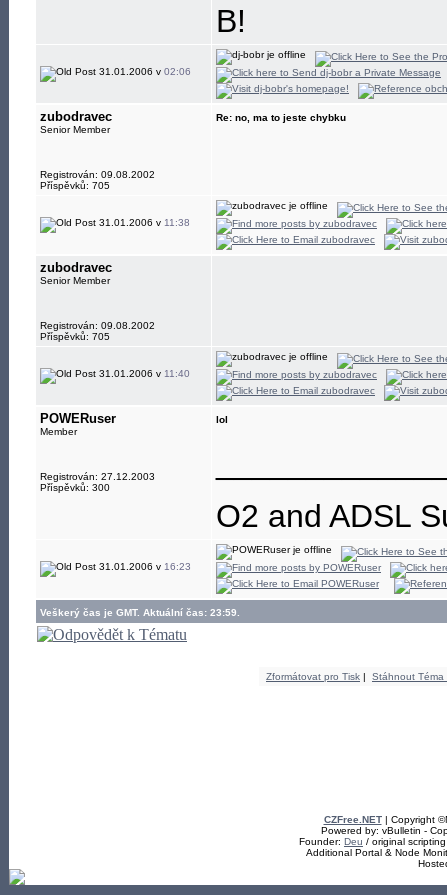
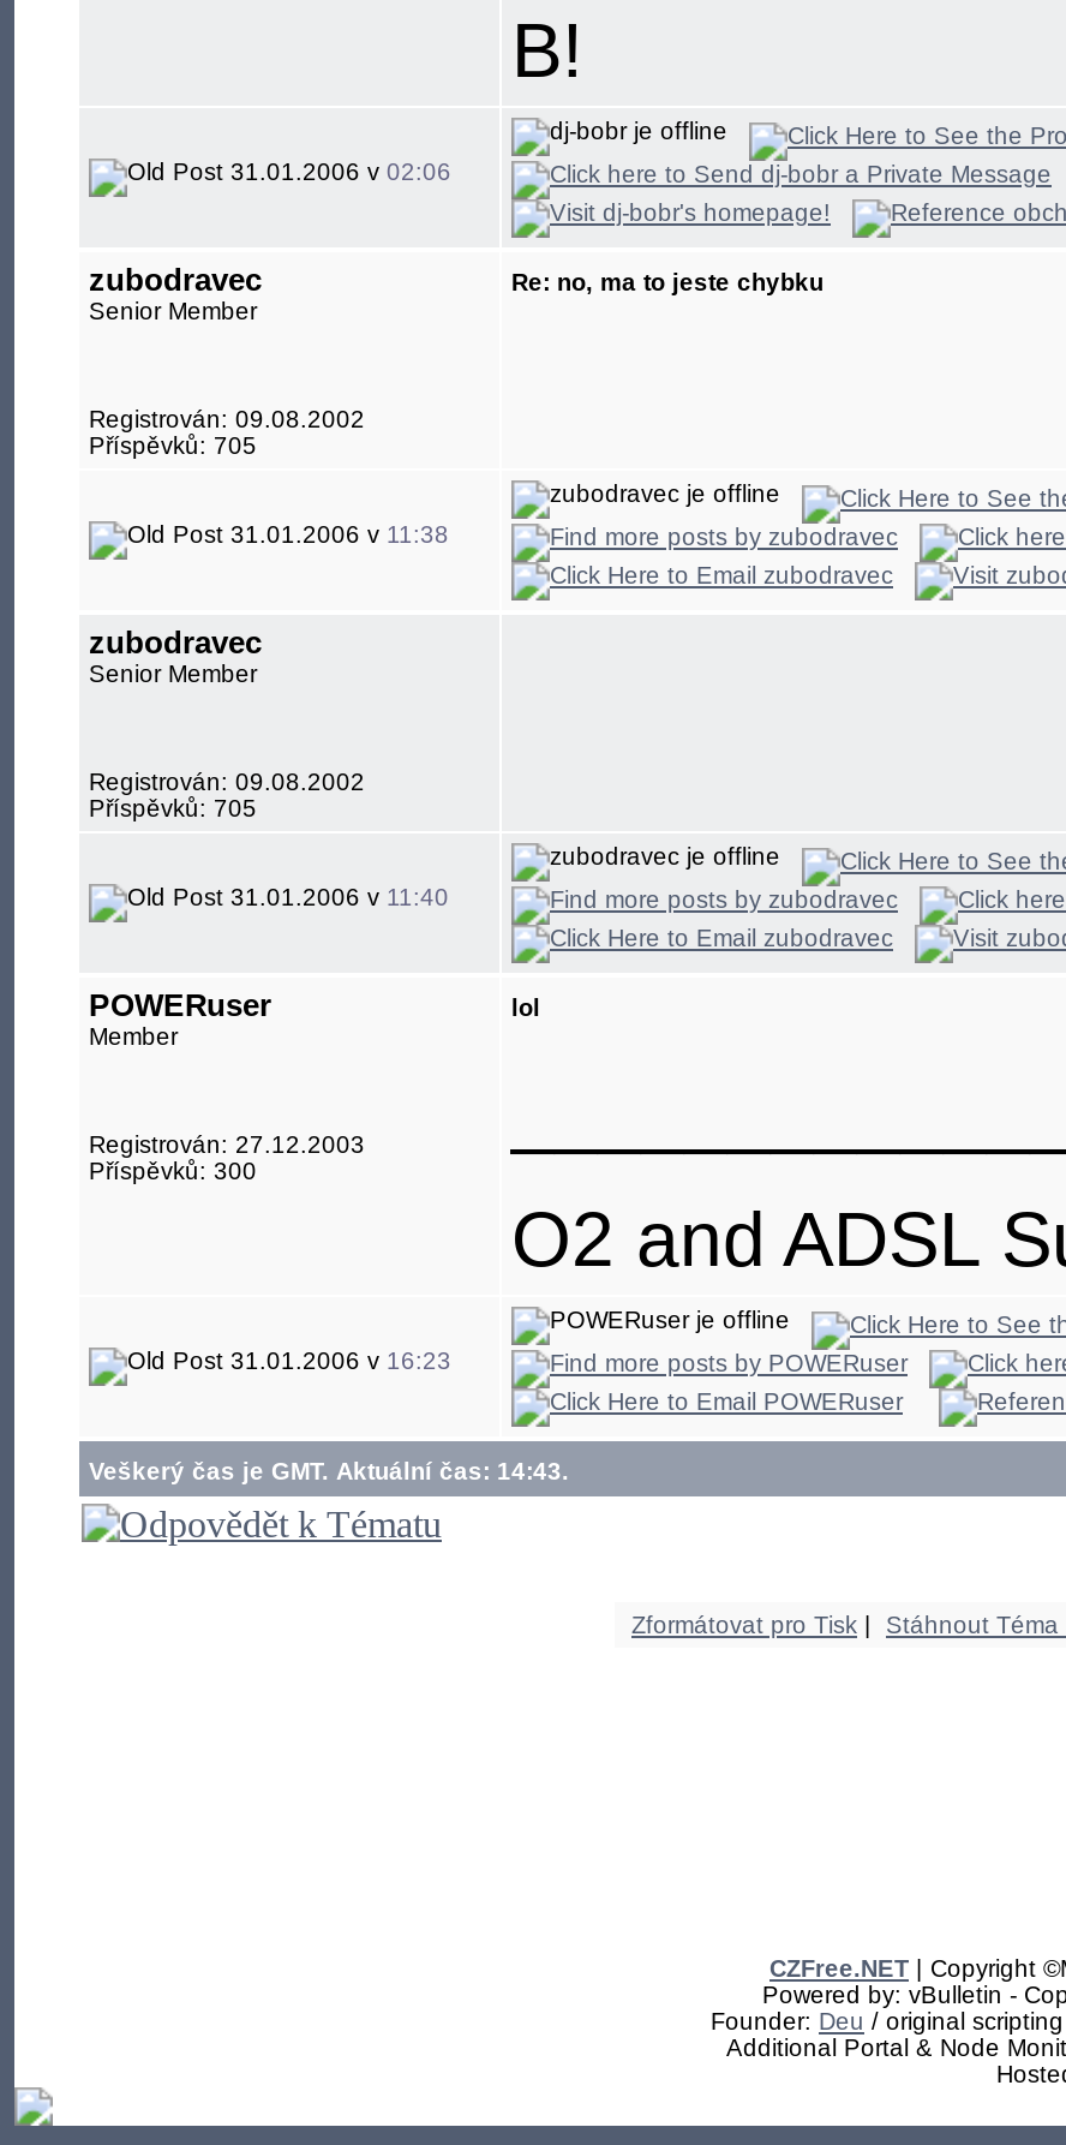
[40,607,240,618] Veškerý čas je GMT. Aktuální čas: 23:59. -> [89,1458,569,1484] Veškerý čas je GMT. Aktuální čas: 14:43.

